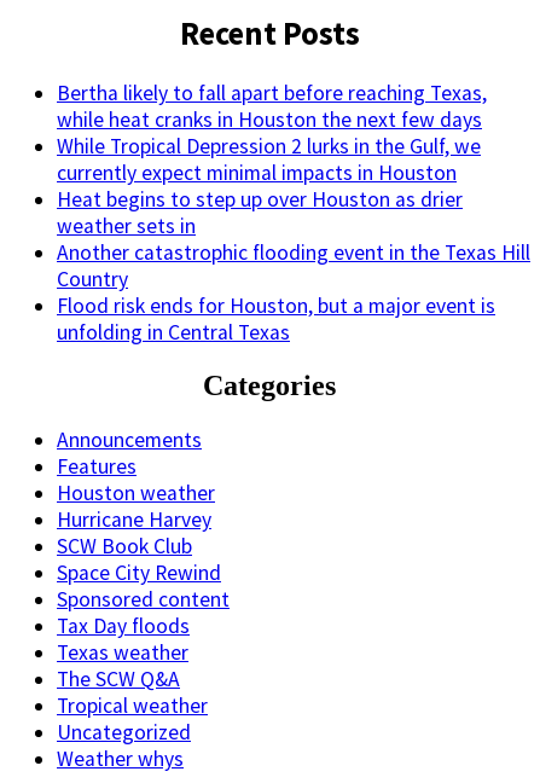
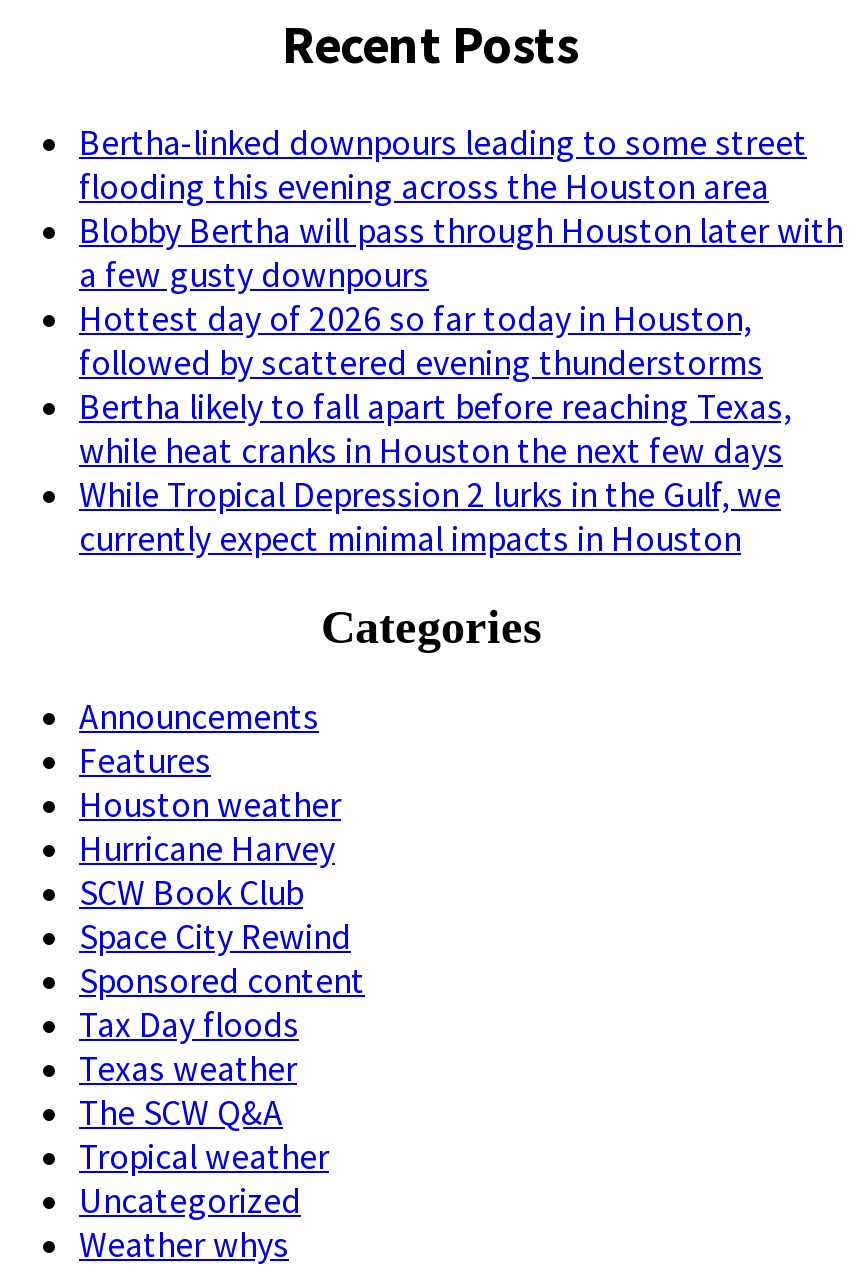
none -> [79,122,843,386] Bertha-linked downpours leading to some street | flooding this evening across the Houston area | Blobby Bertha will pass through Houston later with | a few gusty downpours | Hottest day of 2026 so far today in Houston, | followed by scattered evening thunderstorms
moved [57,80,487,186] -> [79,386,791,562]: Bertha likely to fall apart before reaching Texas, | while heat cranks in Houston the next few days | While Tropical Depression 2 lurks in the Gulf, we | currently expect minimal impacts in Houston
[57,186,530,346] Heat begins to step up over Houston as drier | weather sets in | Another catastrophic flooding event in the Texas Hill | Country | Flood risk ends for Houston, but a major event is | unfolding in Central Texas -> none

